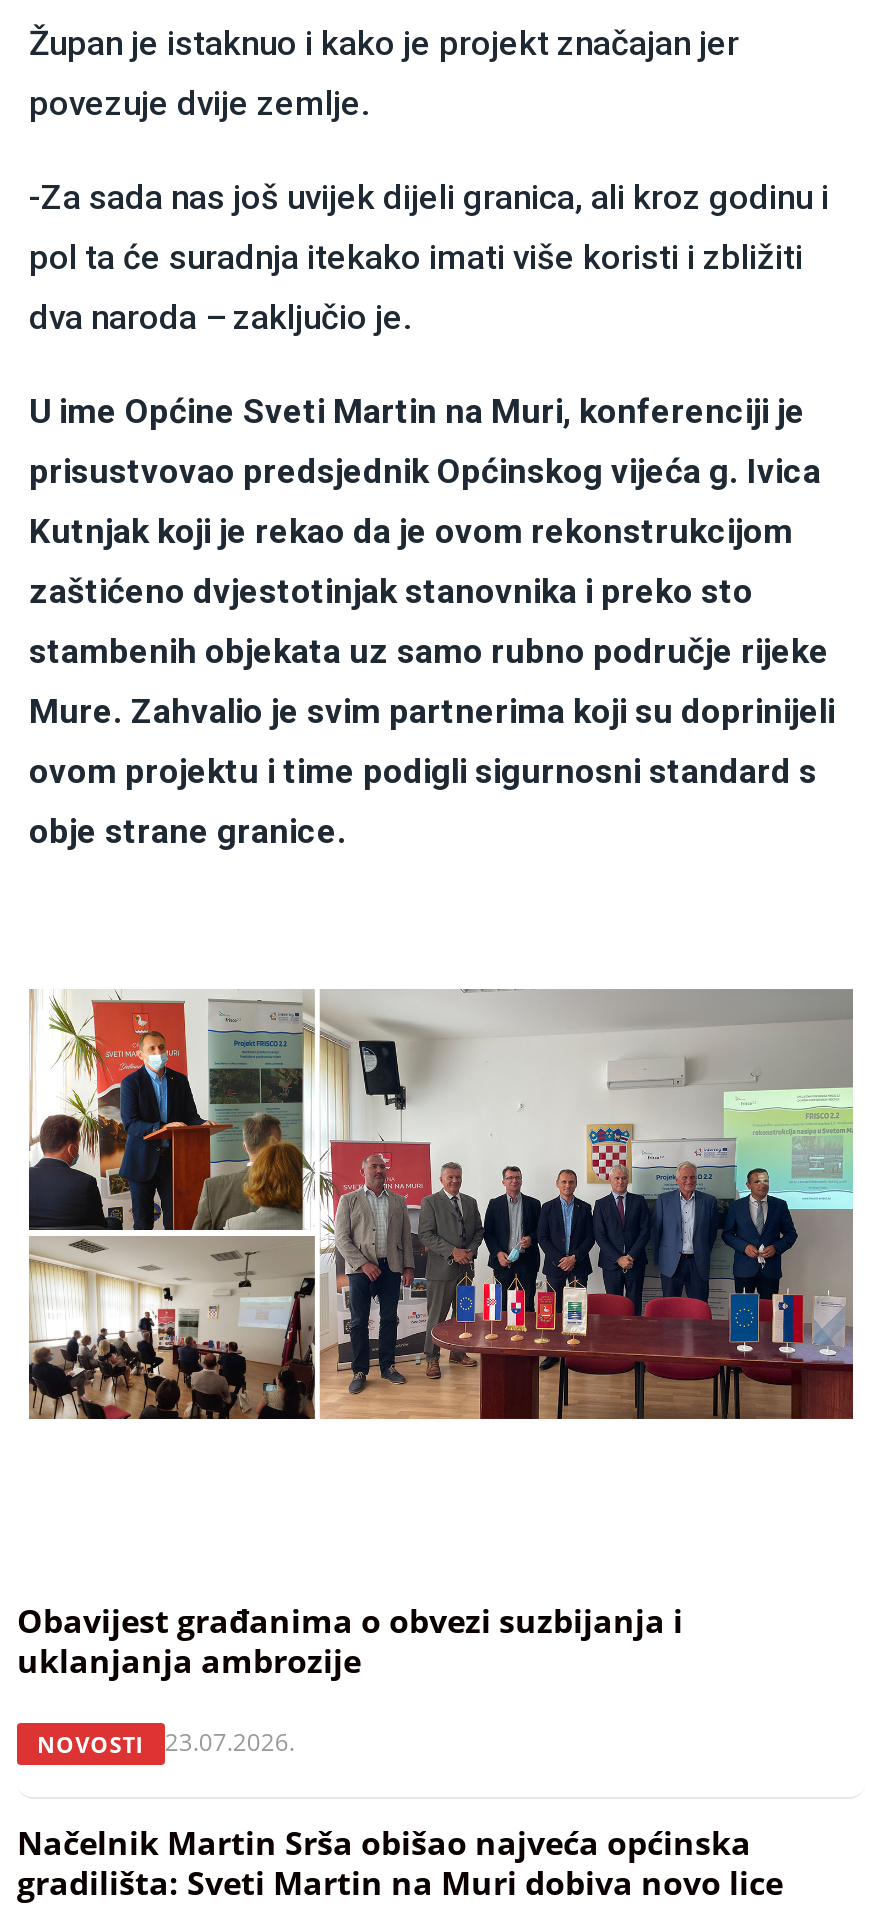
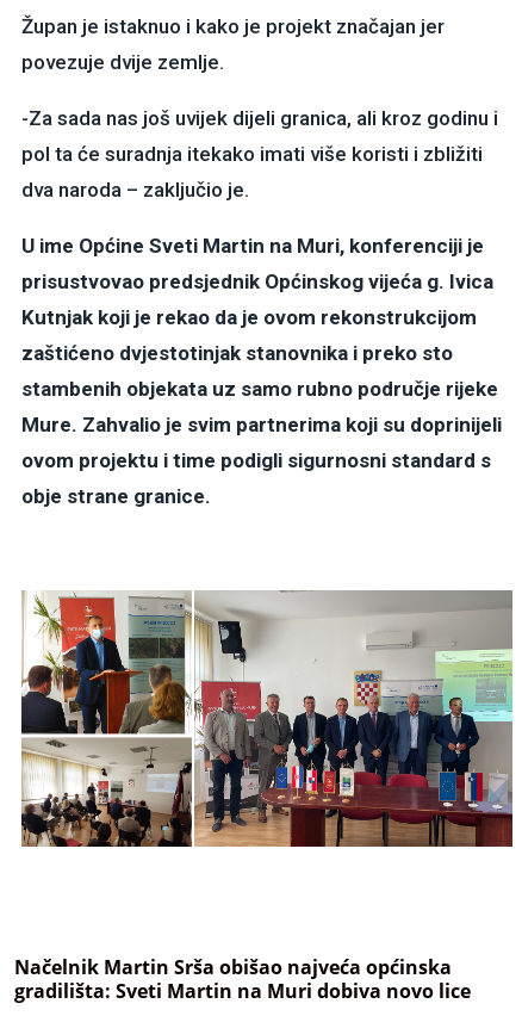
[17,1599,683,1759] Obavijest građanima o obvezi suzbijanja i | uklanjanja ambrozije | NOVOSTI | 23.07.2026. -> none

